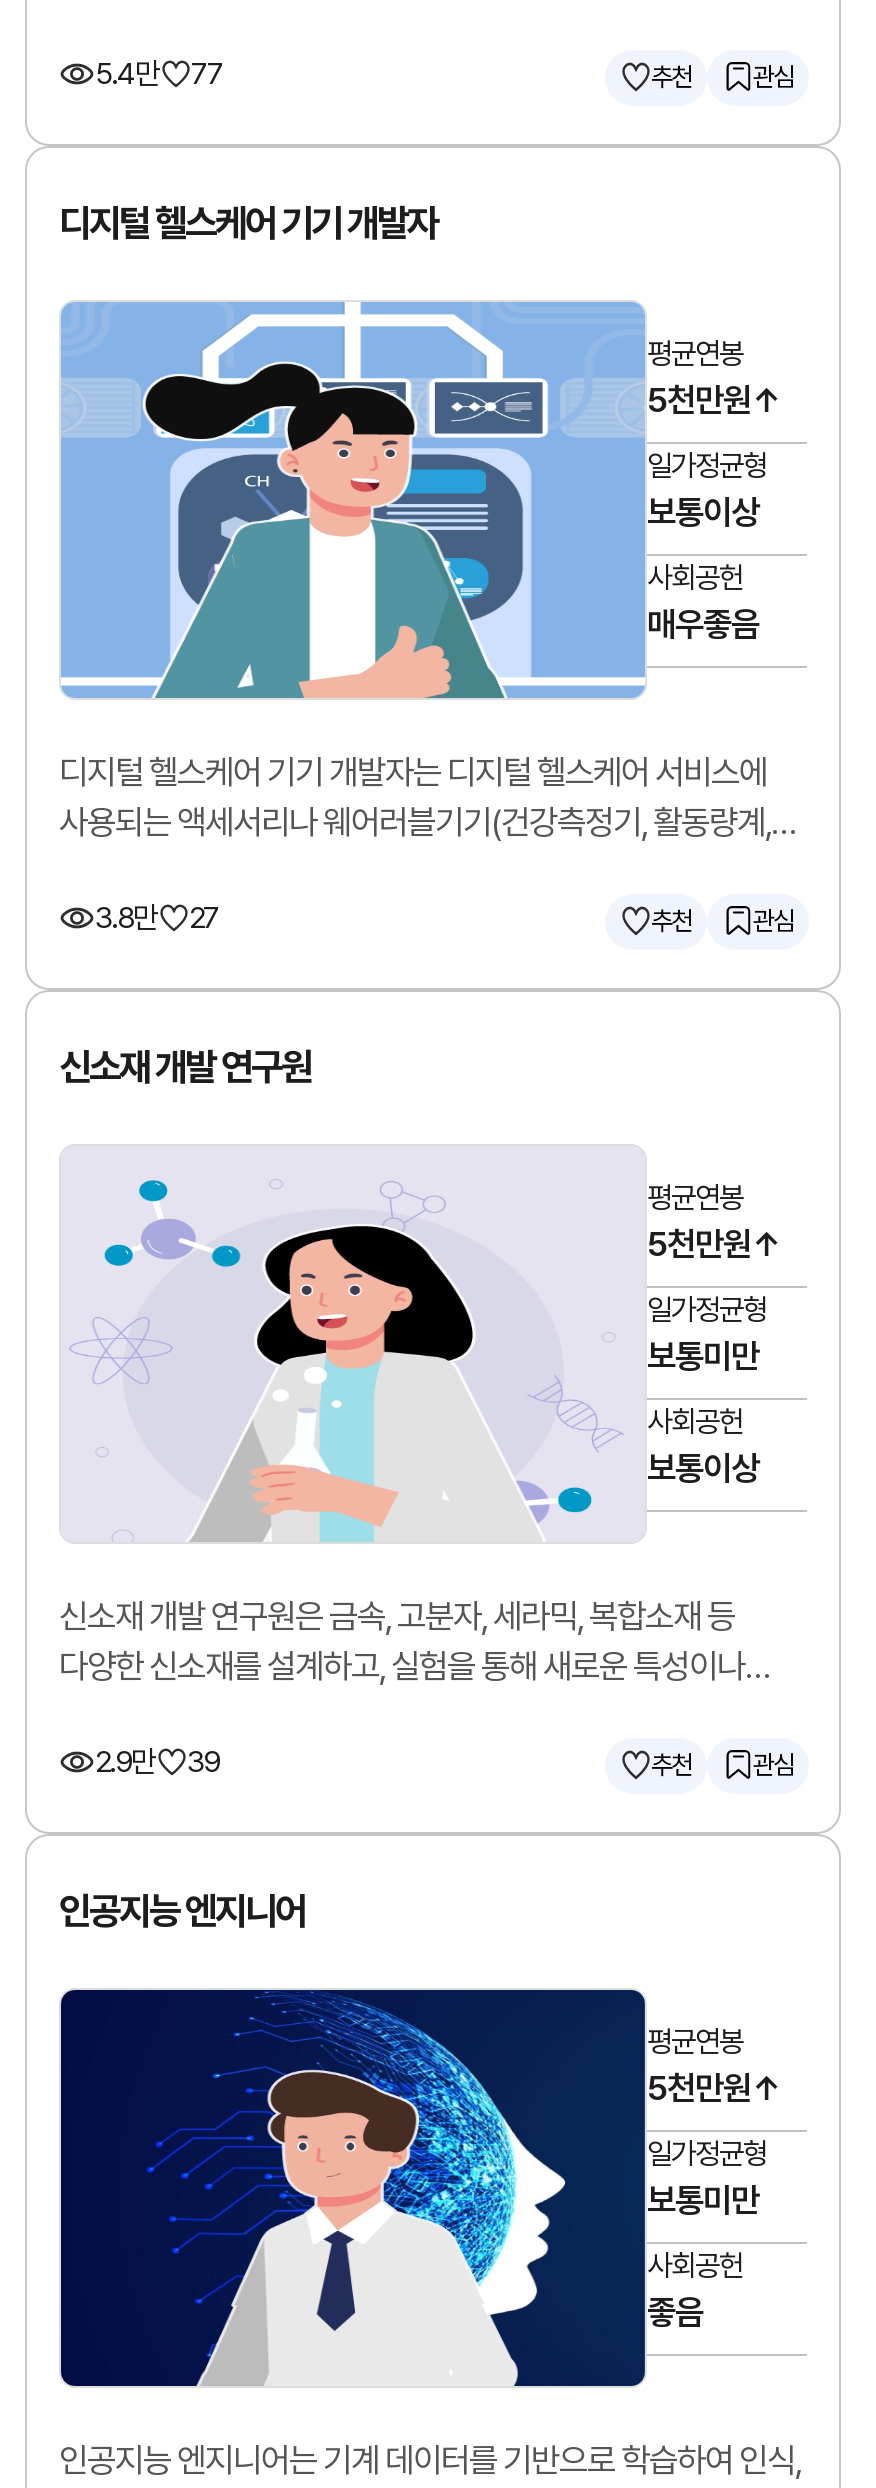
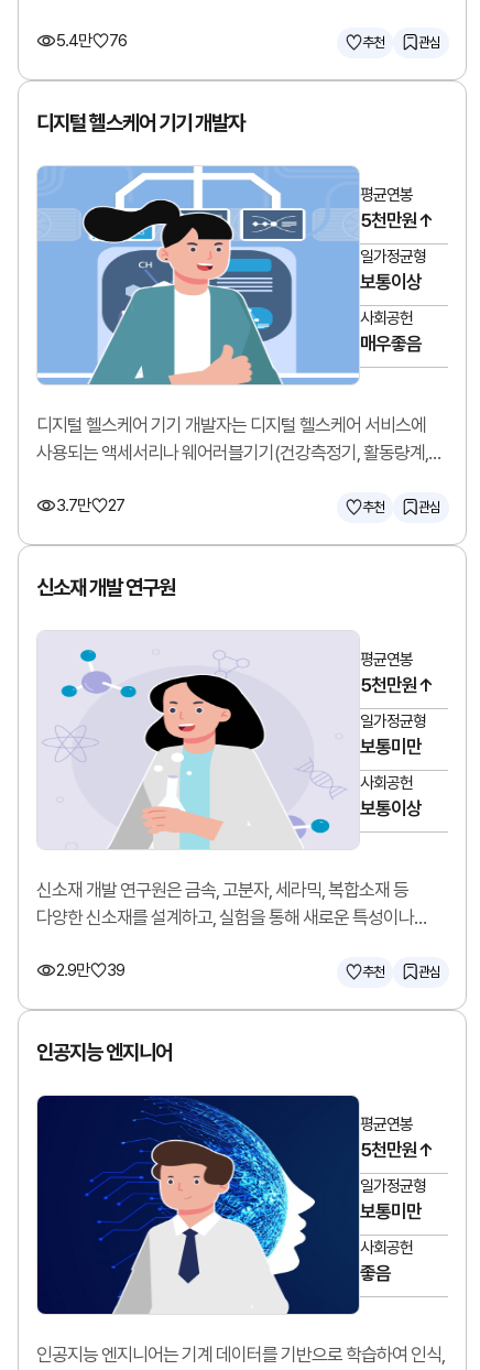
[95,56,223,92] 5.4만 77 -> [56,31,127,51] 5.4만 76
[95,900,219,936] 3.8만 27 -> [56,496,124,515] 3.7만 27

